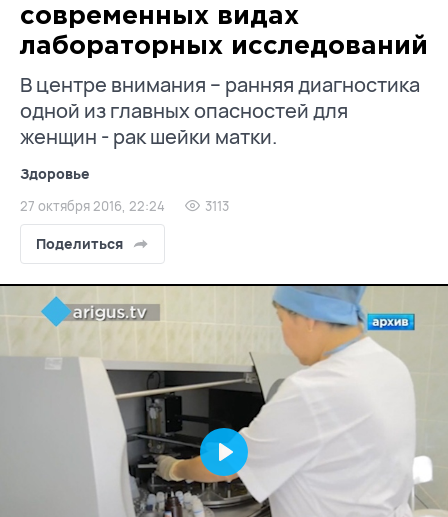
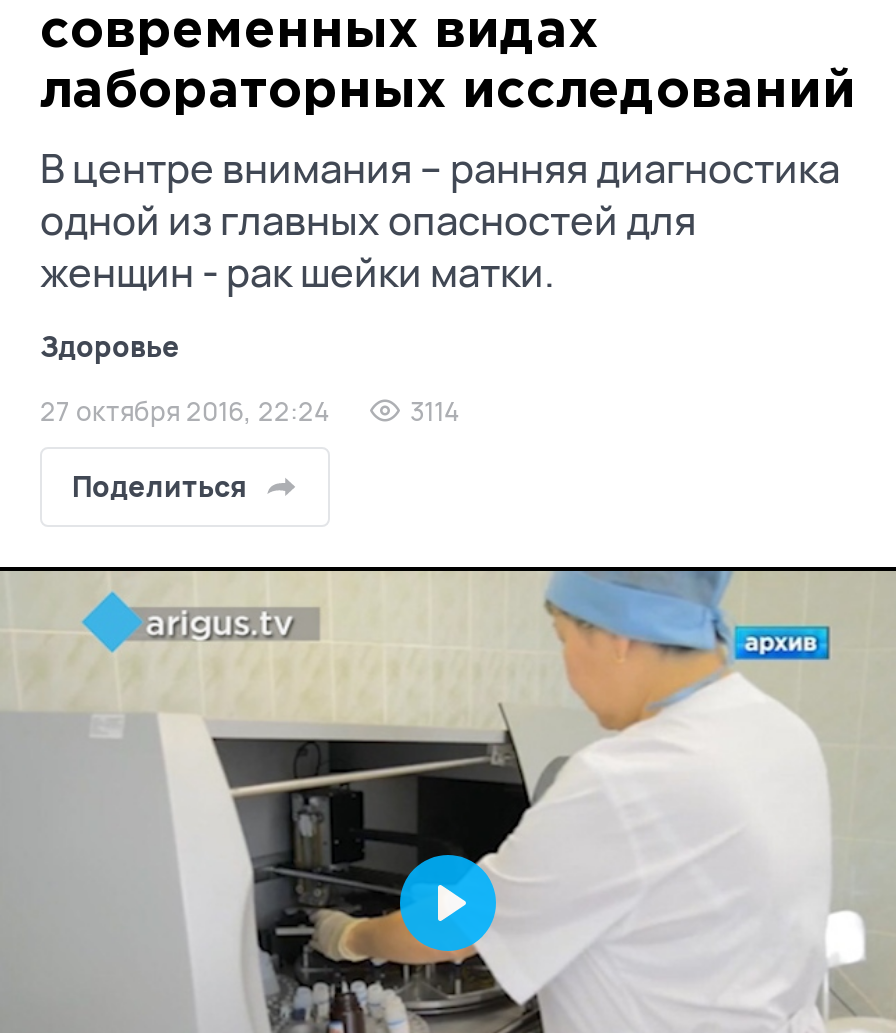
[205,197,229,215] 3113 -> [410,393,460,429] 3114

